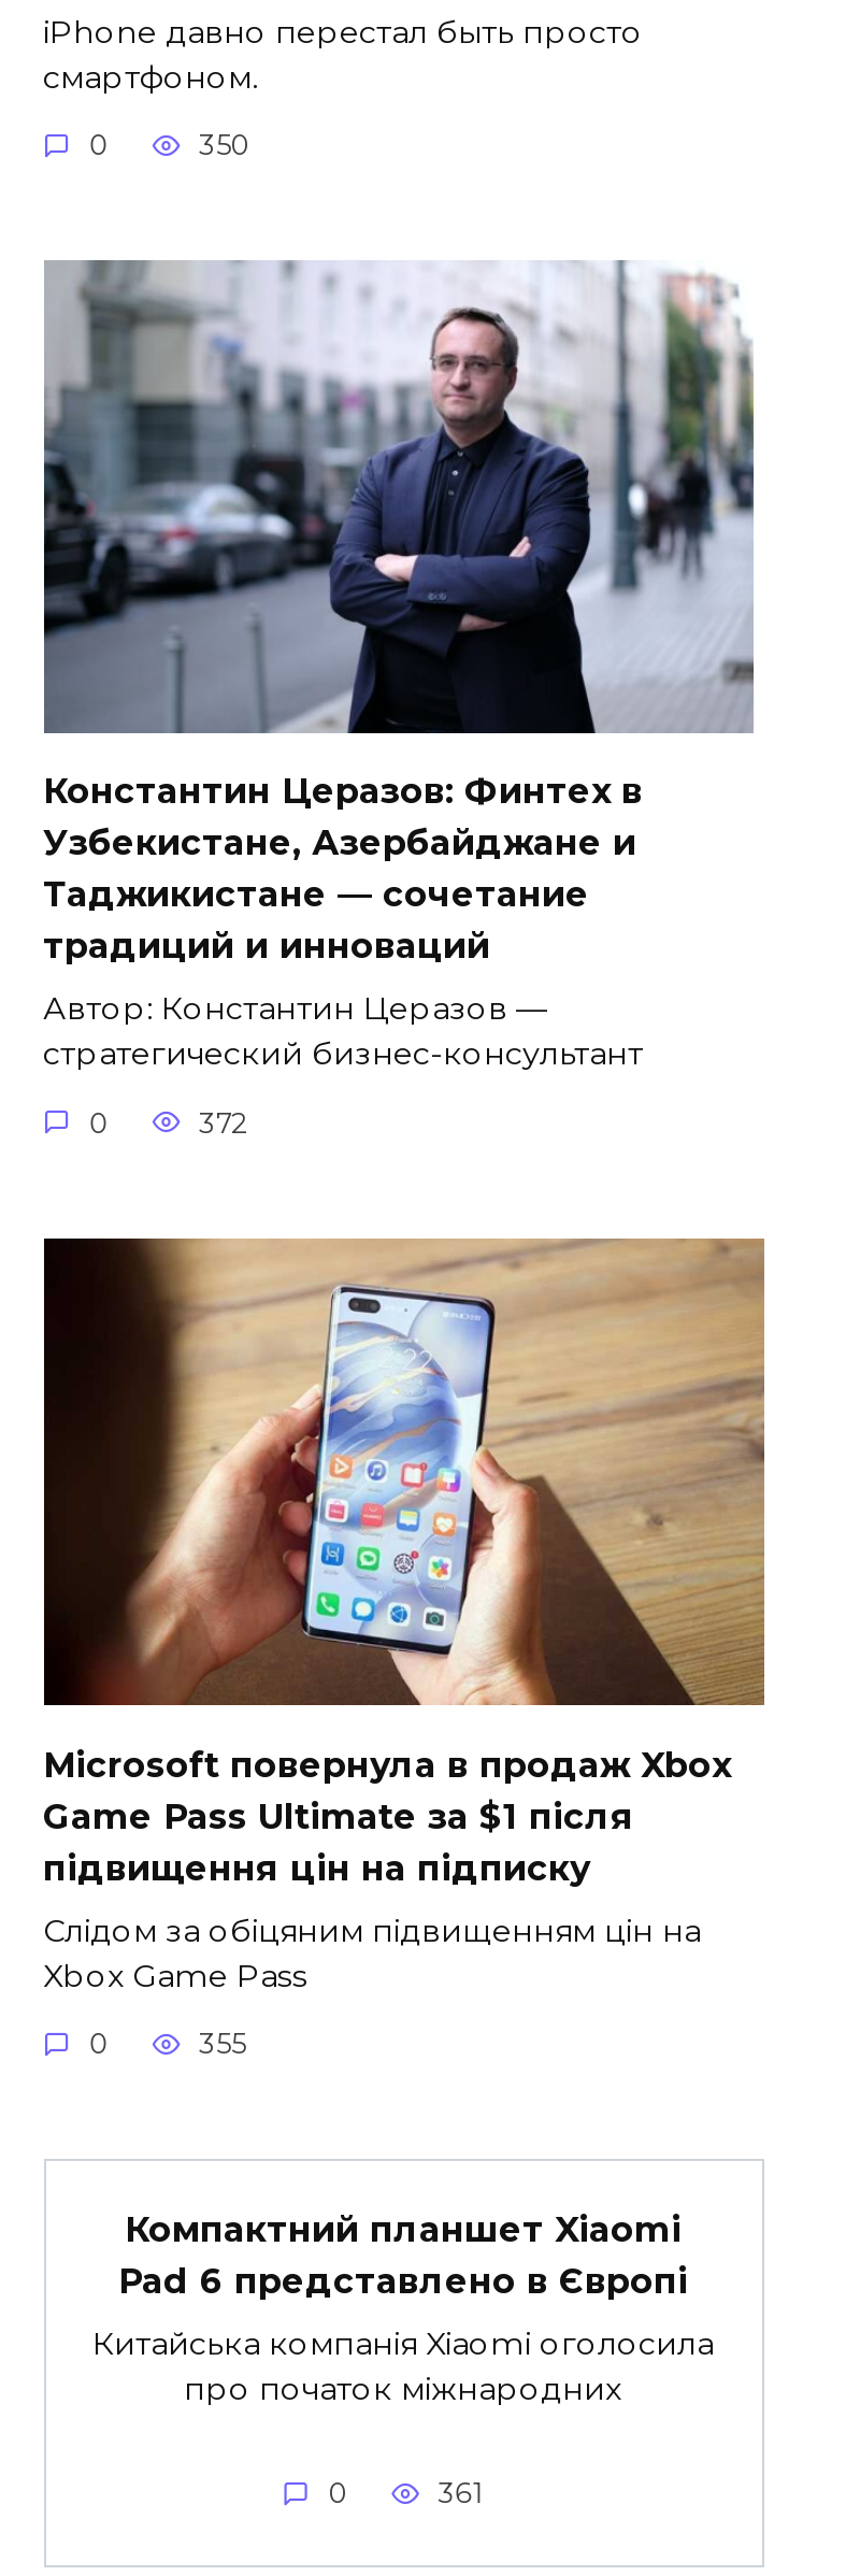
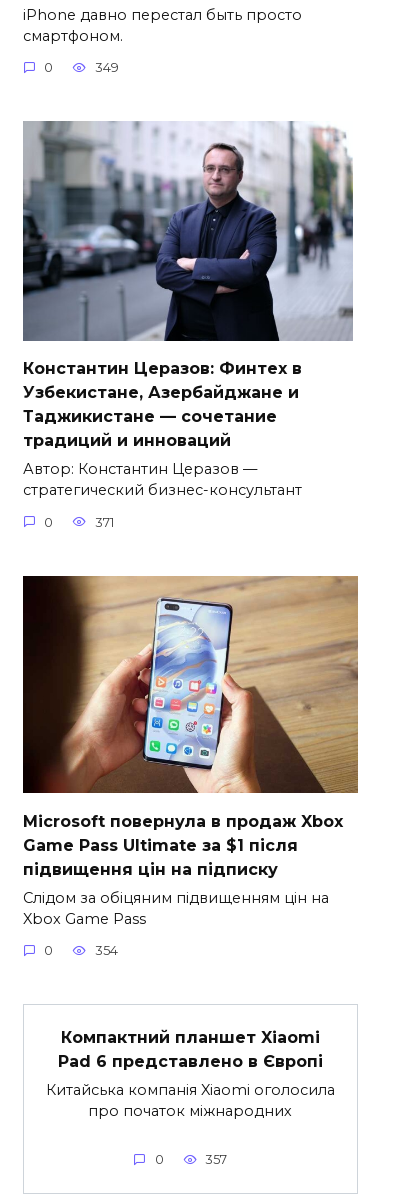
[199,129,250,161] 350 -> [95,60,119,75] 349
[199,1107,246,1139] 372 -> [95,515,114,530] 371
[199,2028,246,2061] 355 -> [95,943,118,958] 354
[438,2478,481,2510] 361 -> [205,1152,227,1167] 357

